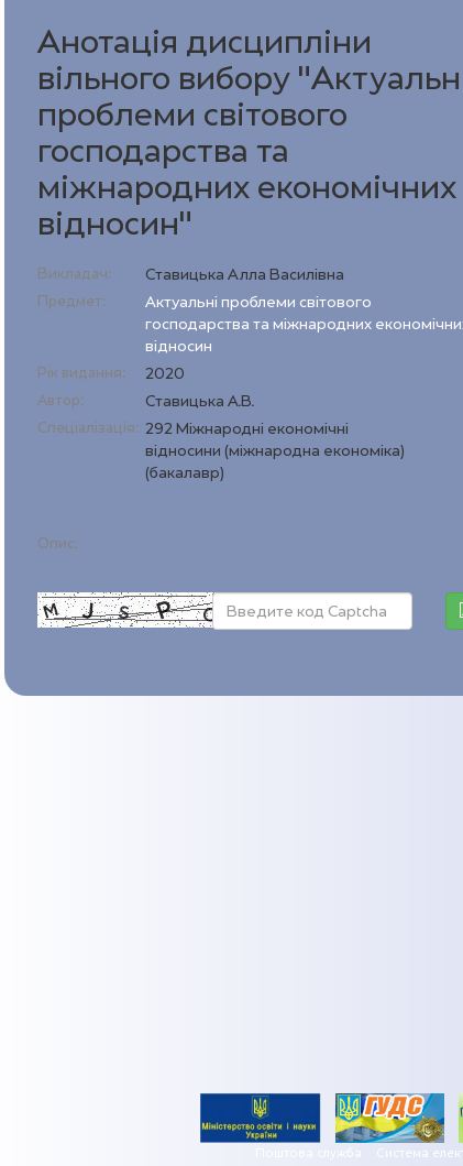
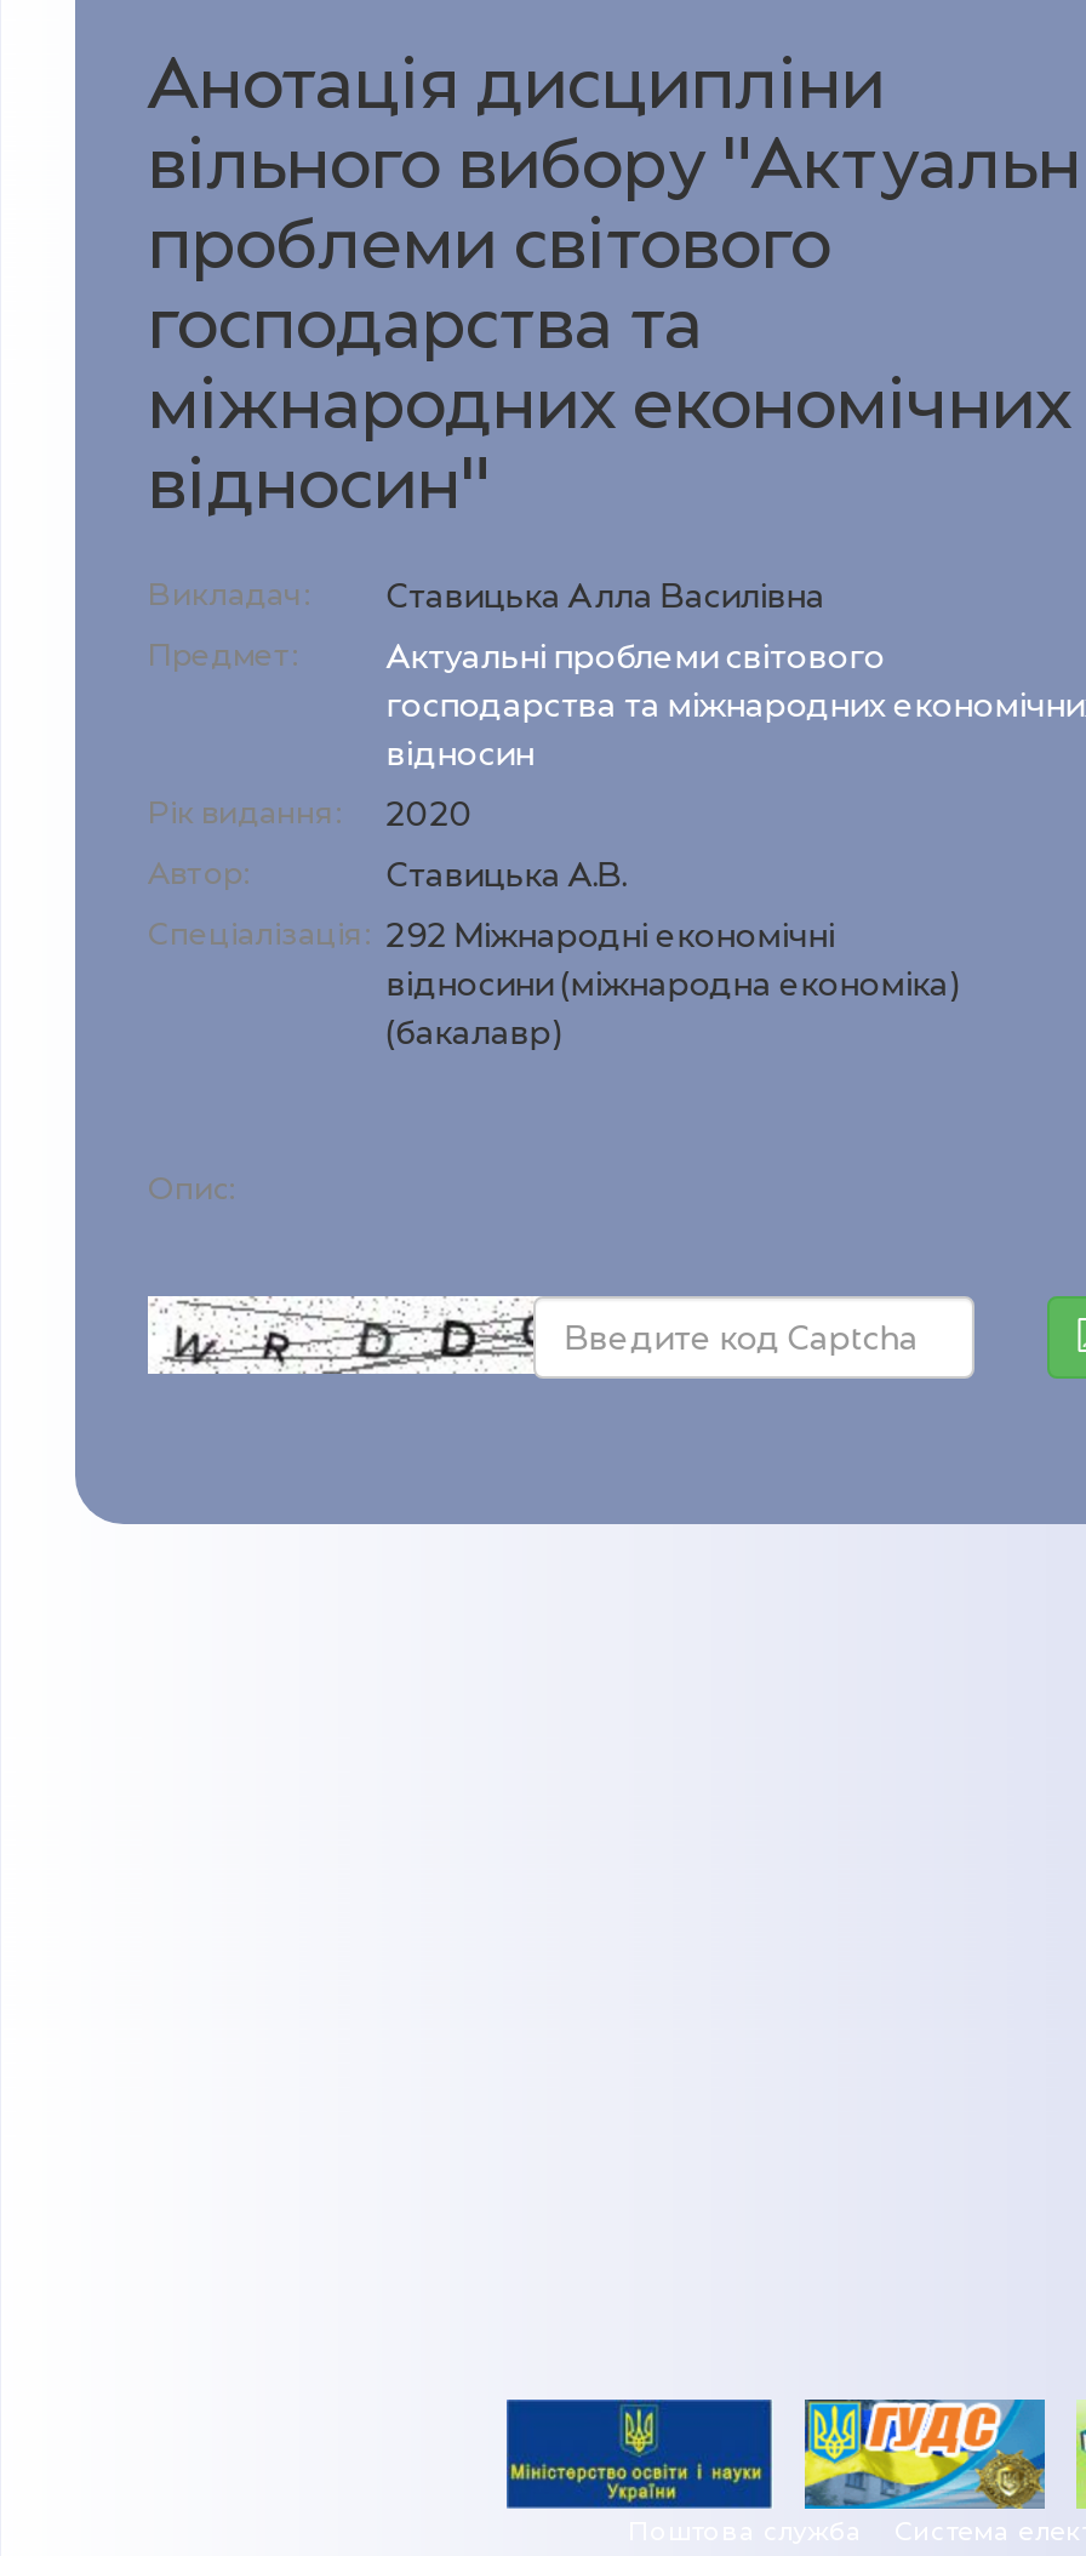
[37,593,212,629] [image] -> [160,1296,536,1374] [image]

